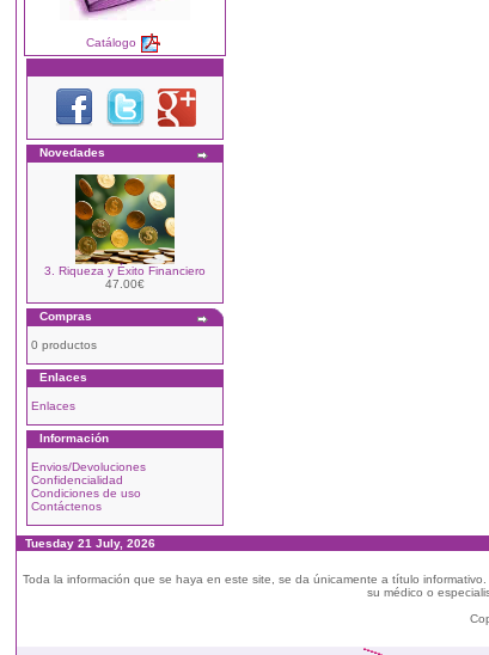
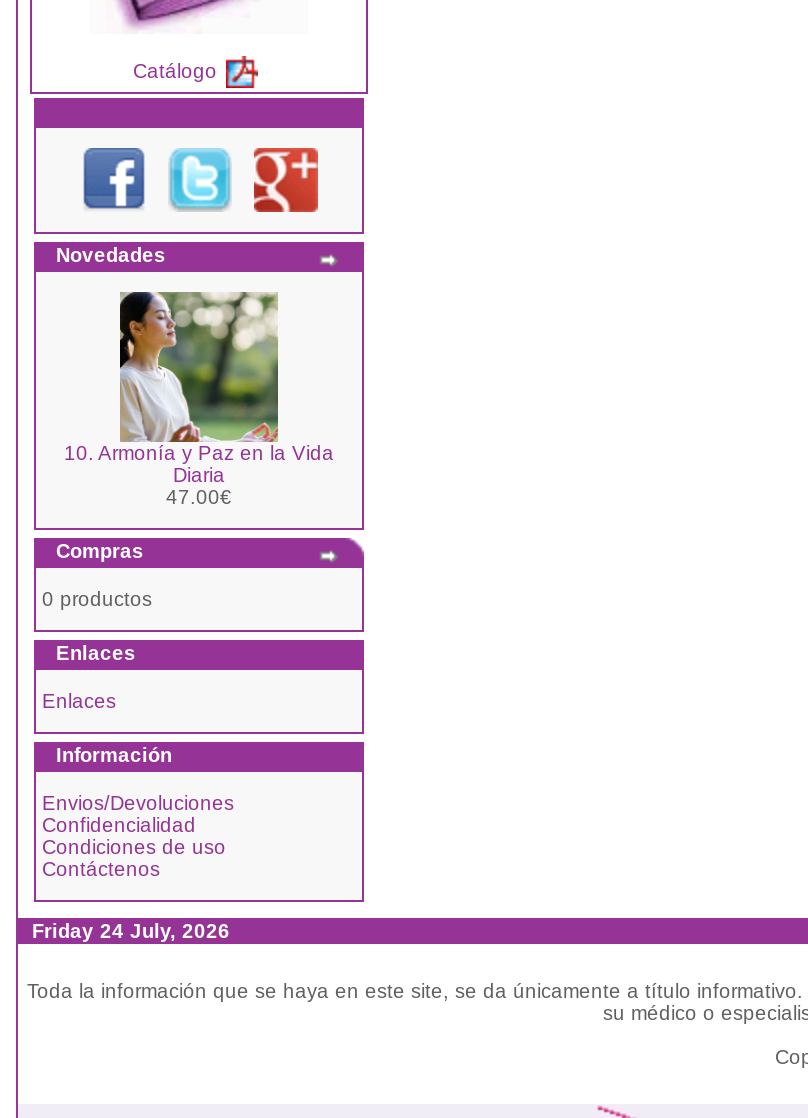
[44,173,206,277] [image] | 3. Riqueza y Éxito Financiero -> [64,290,334,486] [image] | 10. Armonía y Paz en la Vida | Diaria
[18,537,163,550] Tuesday 21 July, 2026 -> [20,920,242,942] Friday 24 July, 2026

